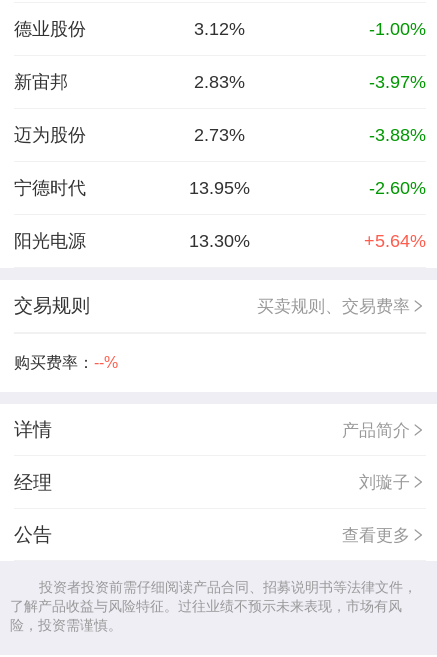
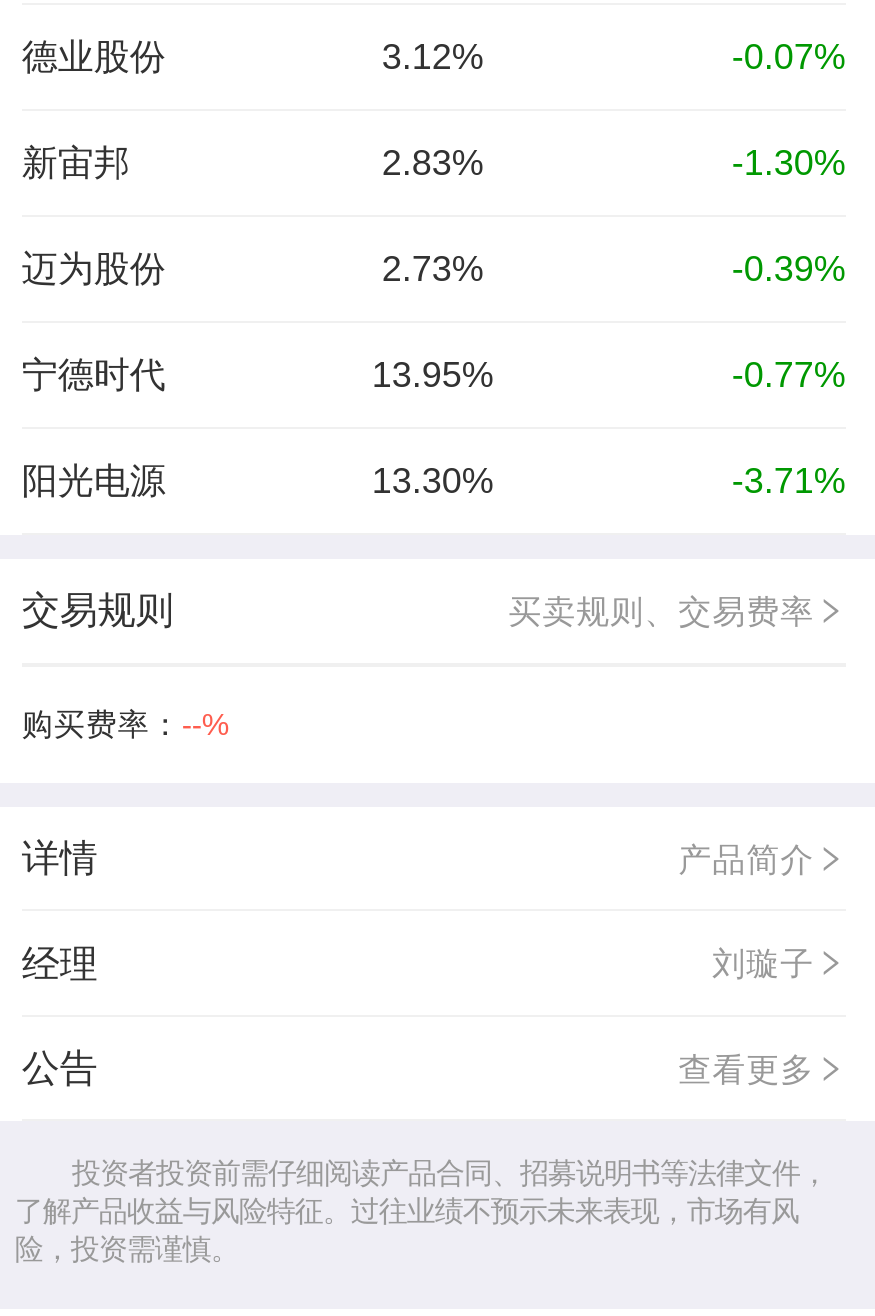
[369,19,426,39] -1.00% -> [732,38,846,78] -0.07%
[369,72,426,92] -3.97% -> [732,144,846,184] -1.30%
[369,125,426,145] -3.88% -> [732,250,846,290] -0.39%
[369,178,426,198] -2.60% -> [732,356,846,396] -0.77%
[364,231,426,251] +5.64% -> [732,462,846,502] -3.71%

